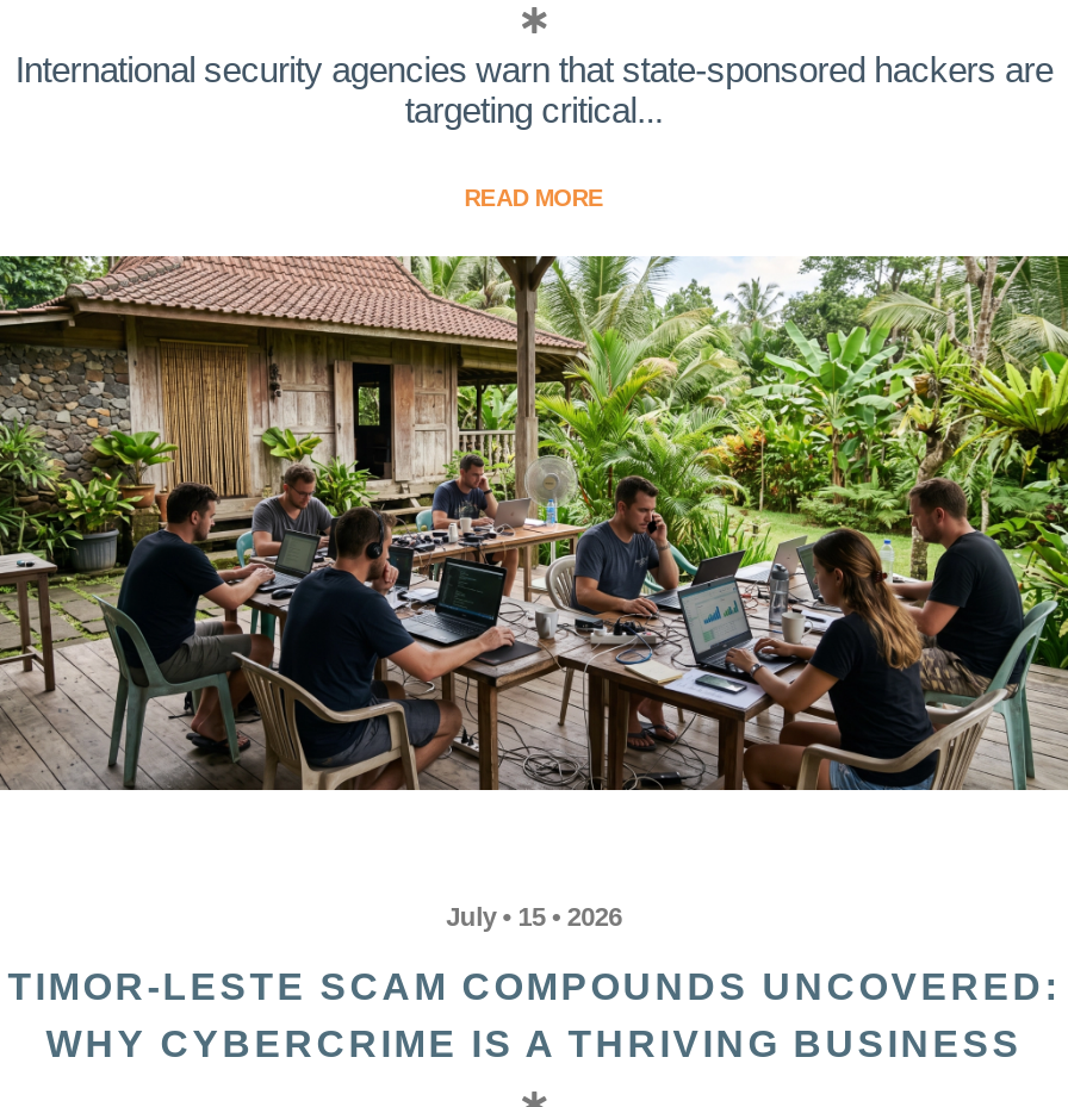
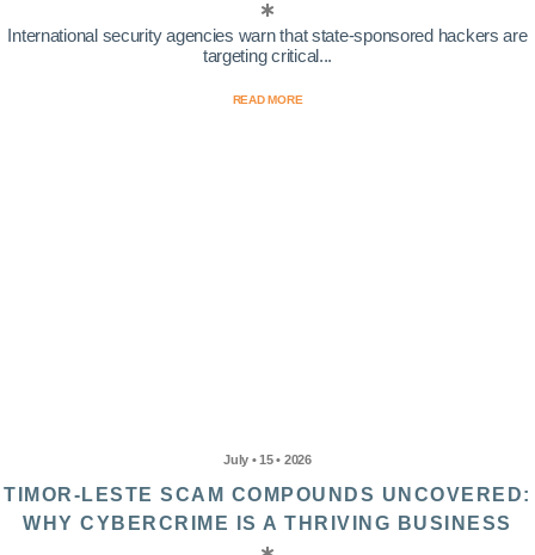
[7,254,1061,792] [image] -> none

